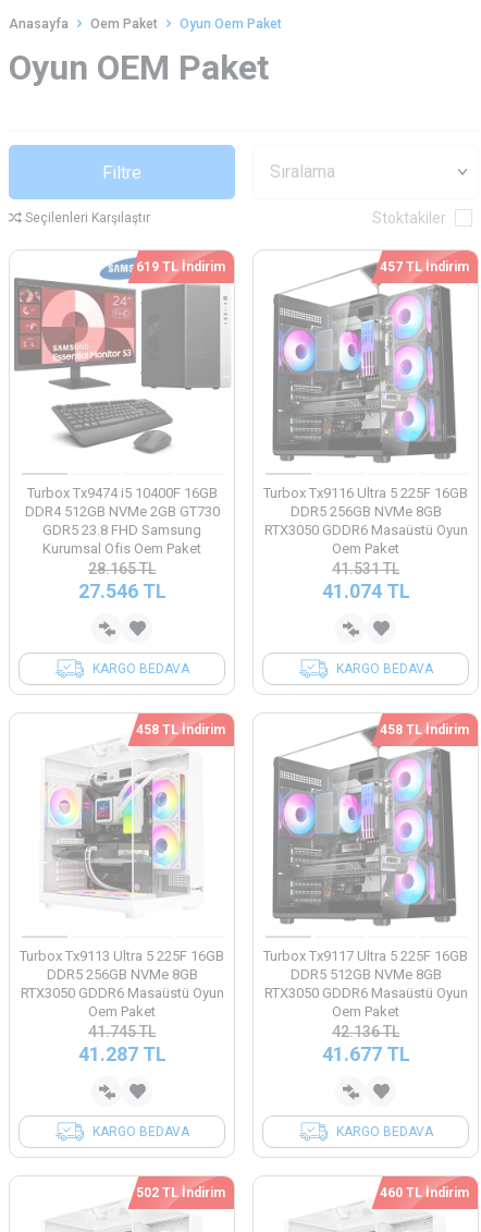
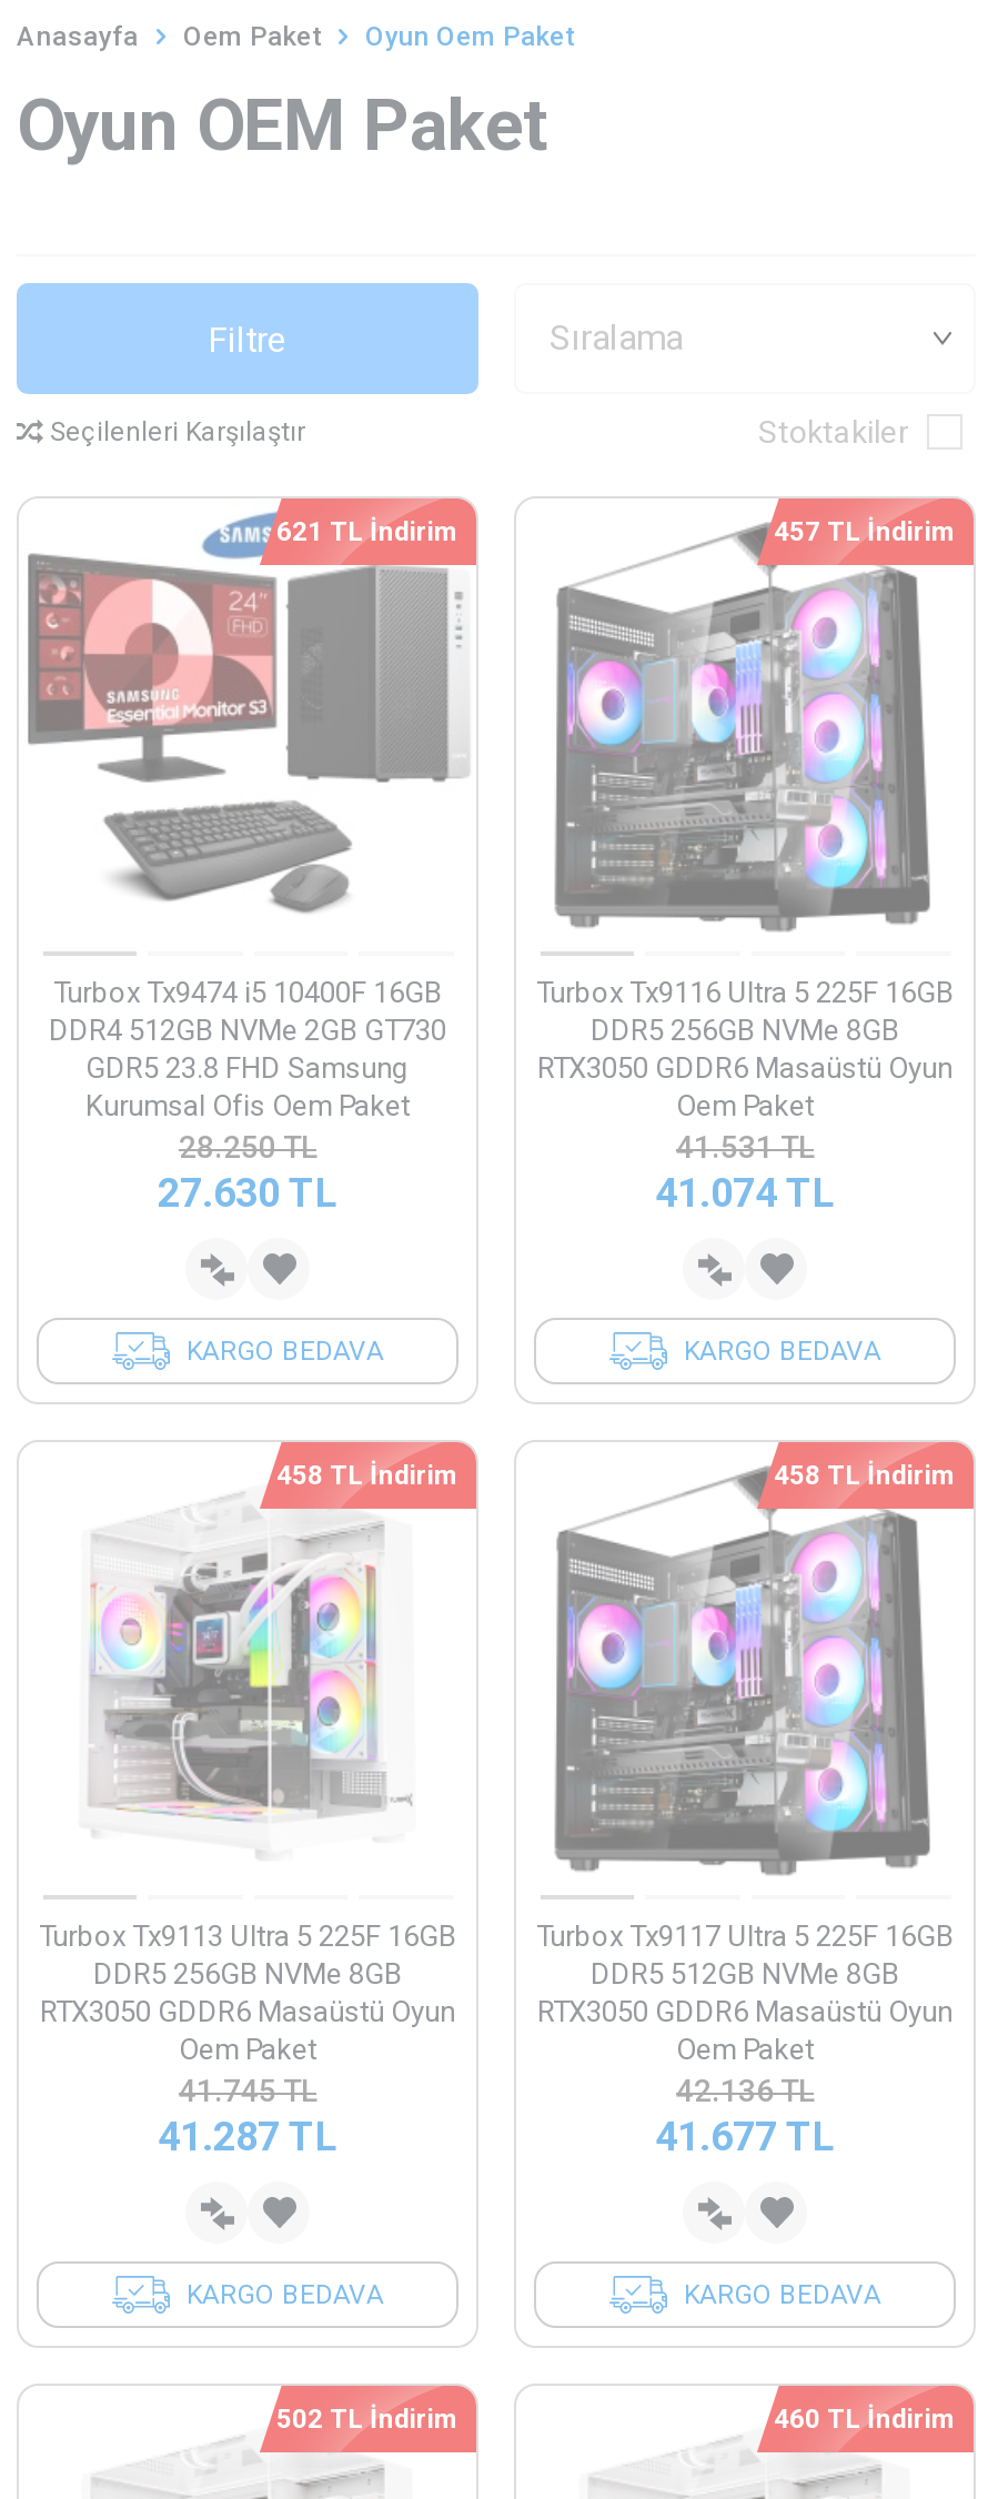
[136,259,225,275] 619 TL İndirim -> [276,516,458,547] 621 TL İndirim
[88,560,156,577] 28.165TL -> [179,1129,316,1165] 28.250TL
[78,580,166,602] 27.546 TL -> [158,1169,337,1216] 27.630 TL

